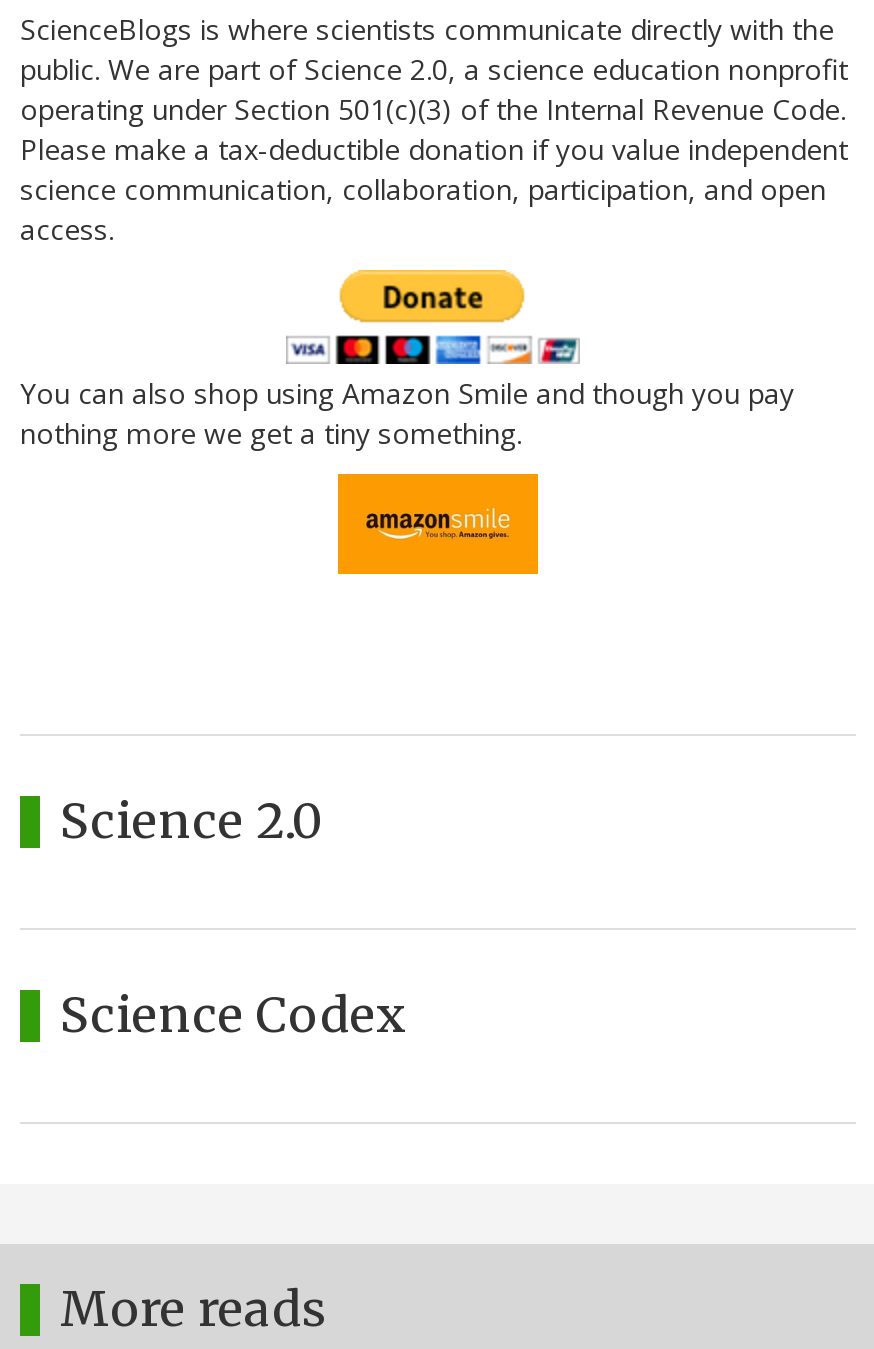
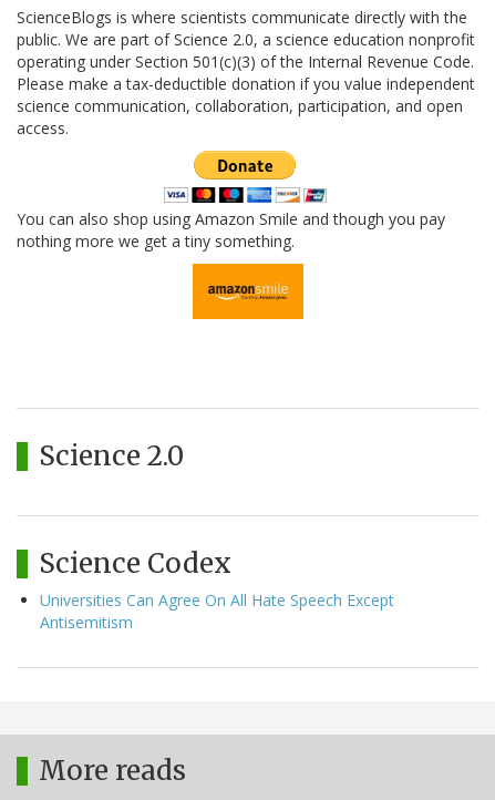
none -> [40,589,394,632] Universities Can Agree On All Hate Speech Except | Antisemitism

